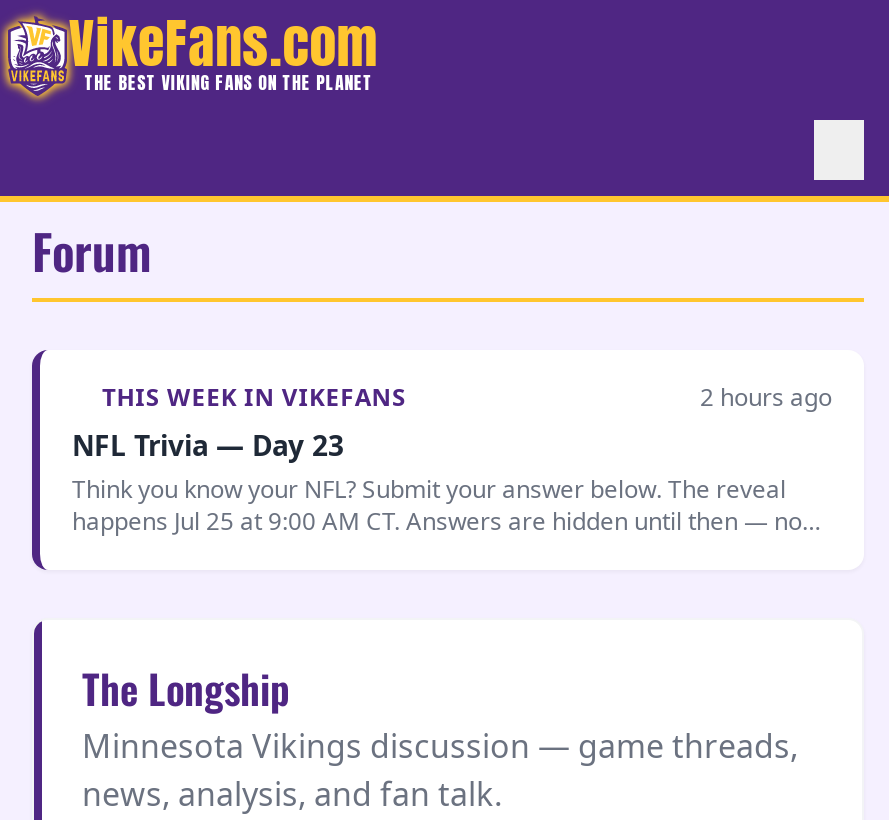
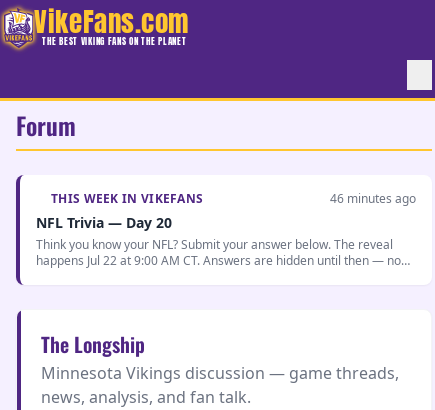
[700,380,832,414] 2 hours ago -> [330,190,416,207] 46 minutes ago
[72,426,344,464] NFL Trivia — Day 23 -> [36,213,172,232] NFL Trivia — Day 20
[72,504,802,538] happens Jul 25 at 9:00 AM CT. Answers are hidden until then — no -> [36,252,401,269] happens Jul 22 at 9:00 AM CT. Answers are hidden until then — no

